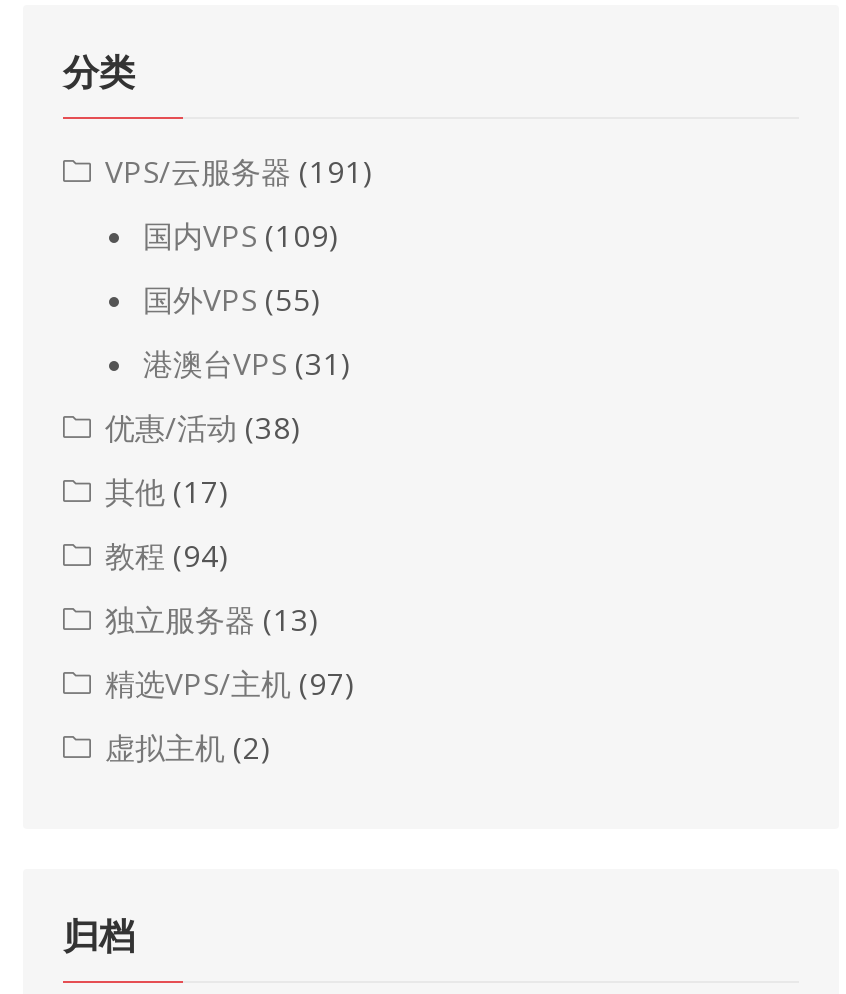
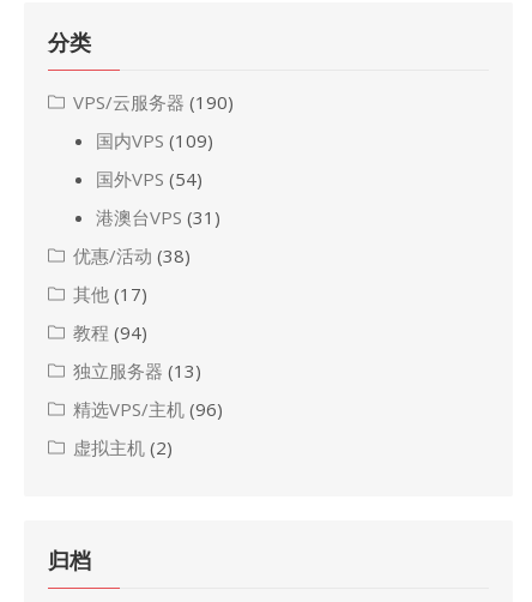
[105,150,373,190] VPS/云服务器(191) -> [73,90,234,114] VPS/云服务器(190)
[143,278,321,318] 国外VPS (55) -> [96,167,202,191] 国外VPS (54)
[105,662,355,702] 精选VPS/主机(97) -> [73,397,223,421] 精选VPS/主机(96)

